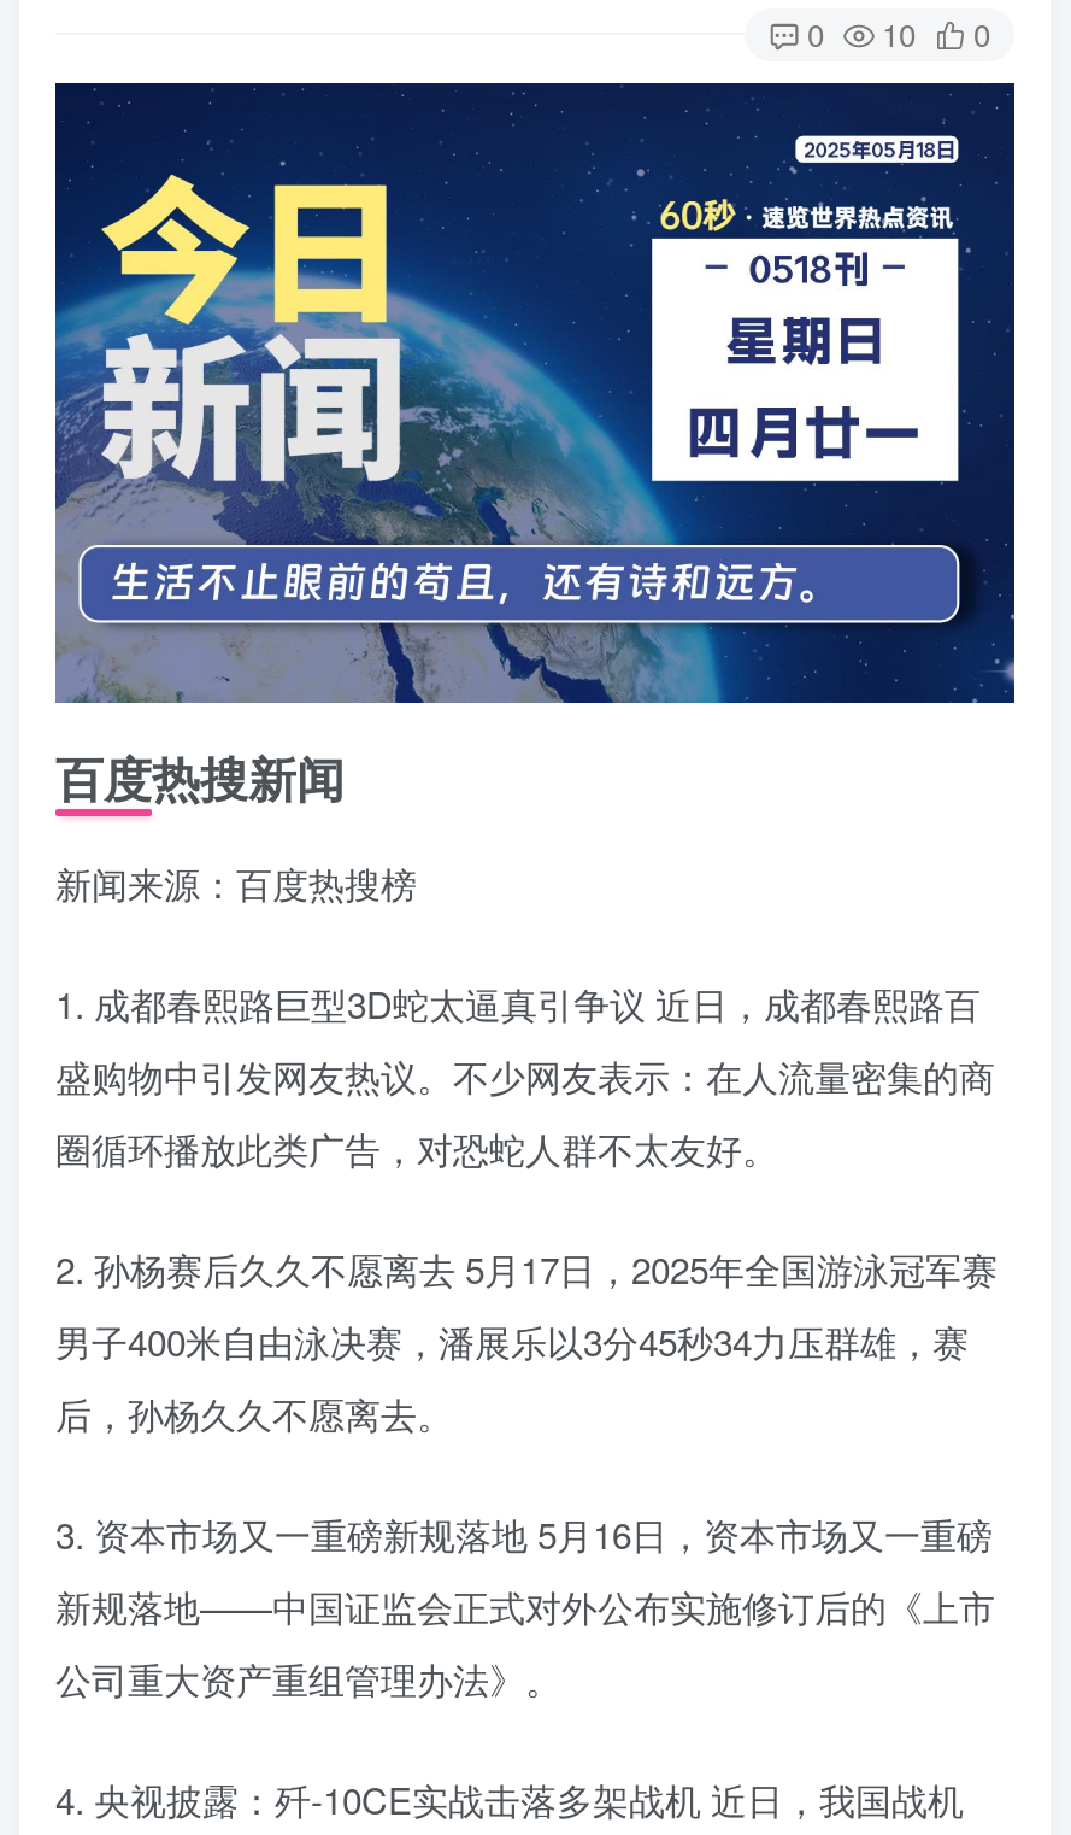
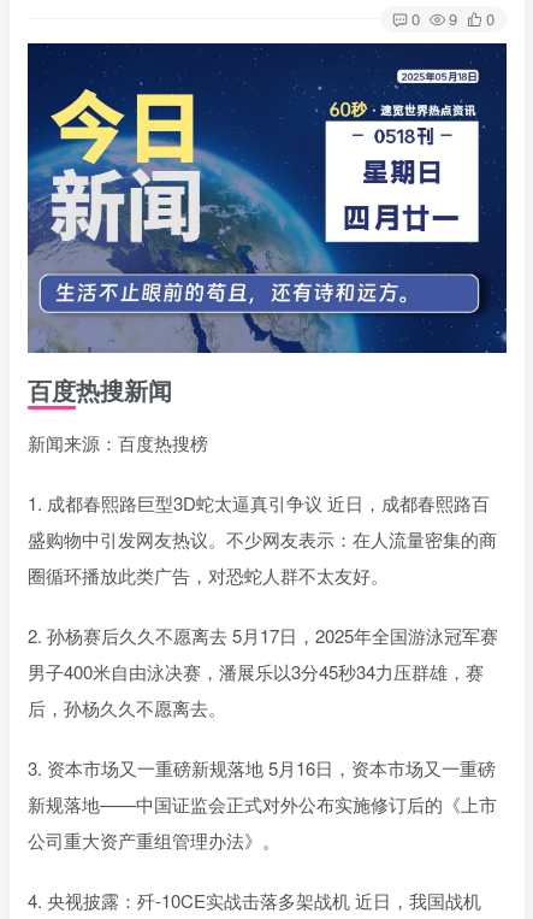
[807,11,990,57] 0 10 0 -> [411,7,494,30] 0 9 0

